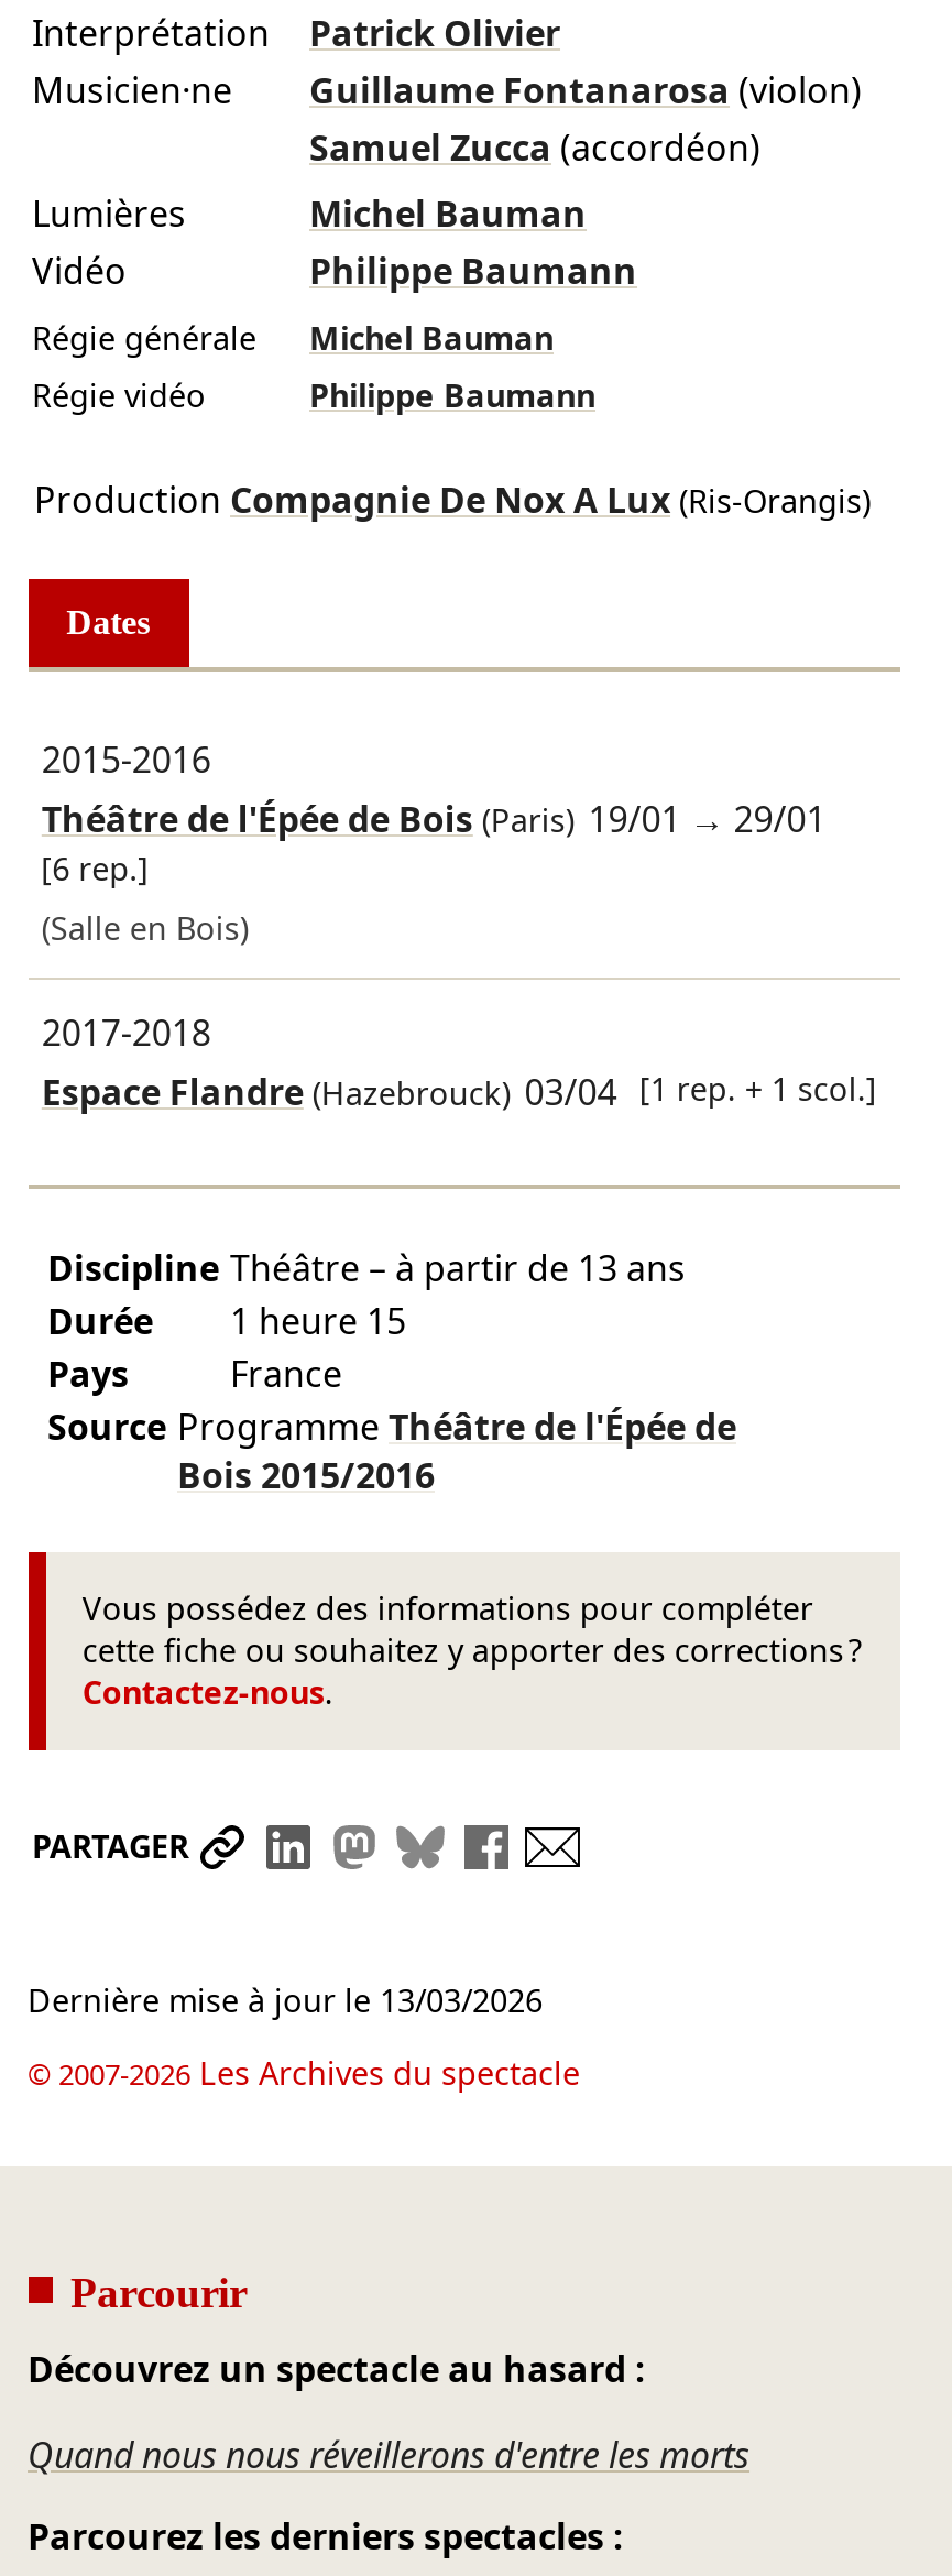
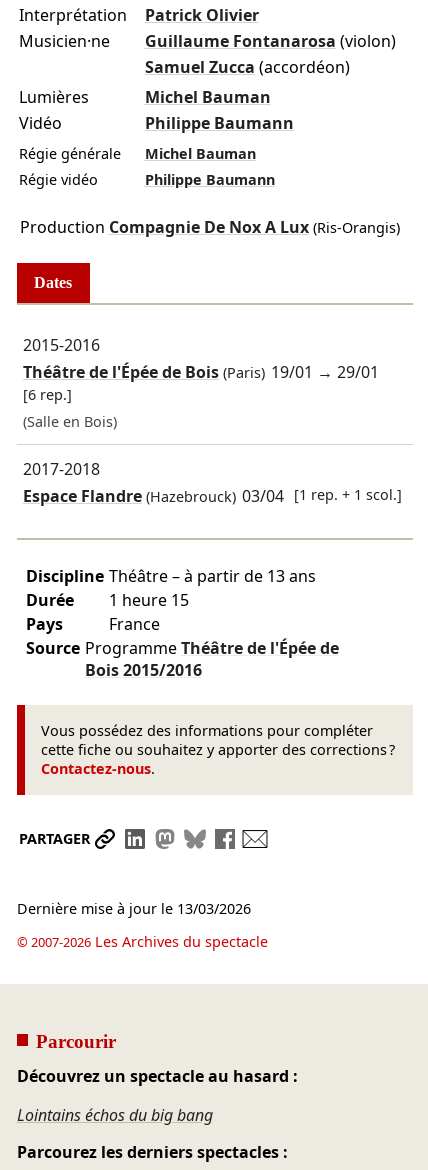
[28,2431,749,2480] Quand nous nous réveillerons d'entre les morts -> [16,1104,212,1126] Lointains échos du big bang

